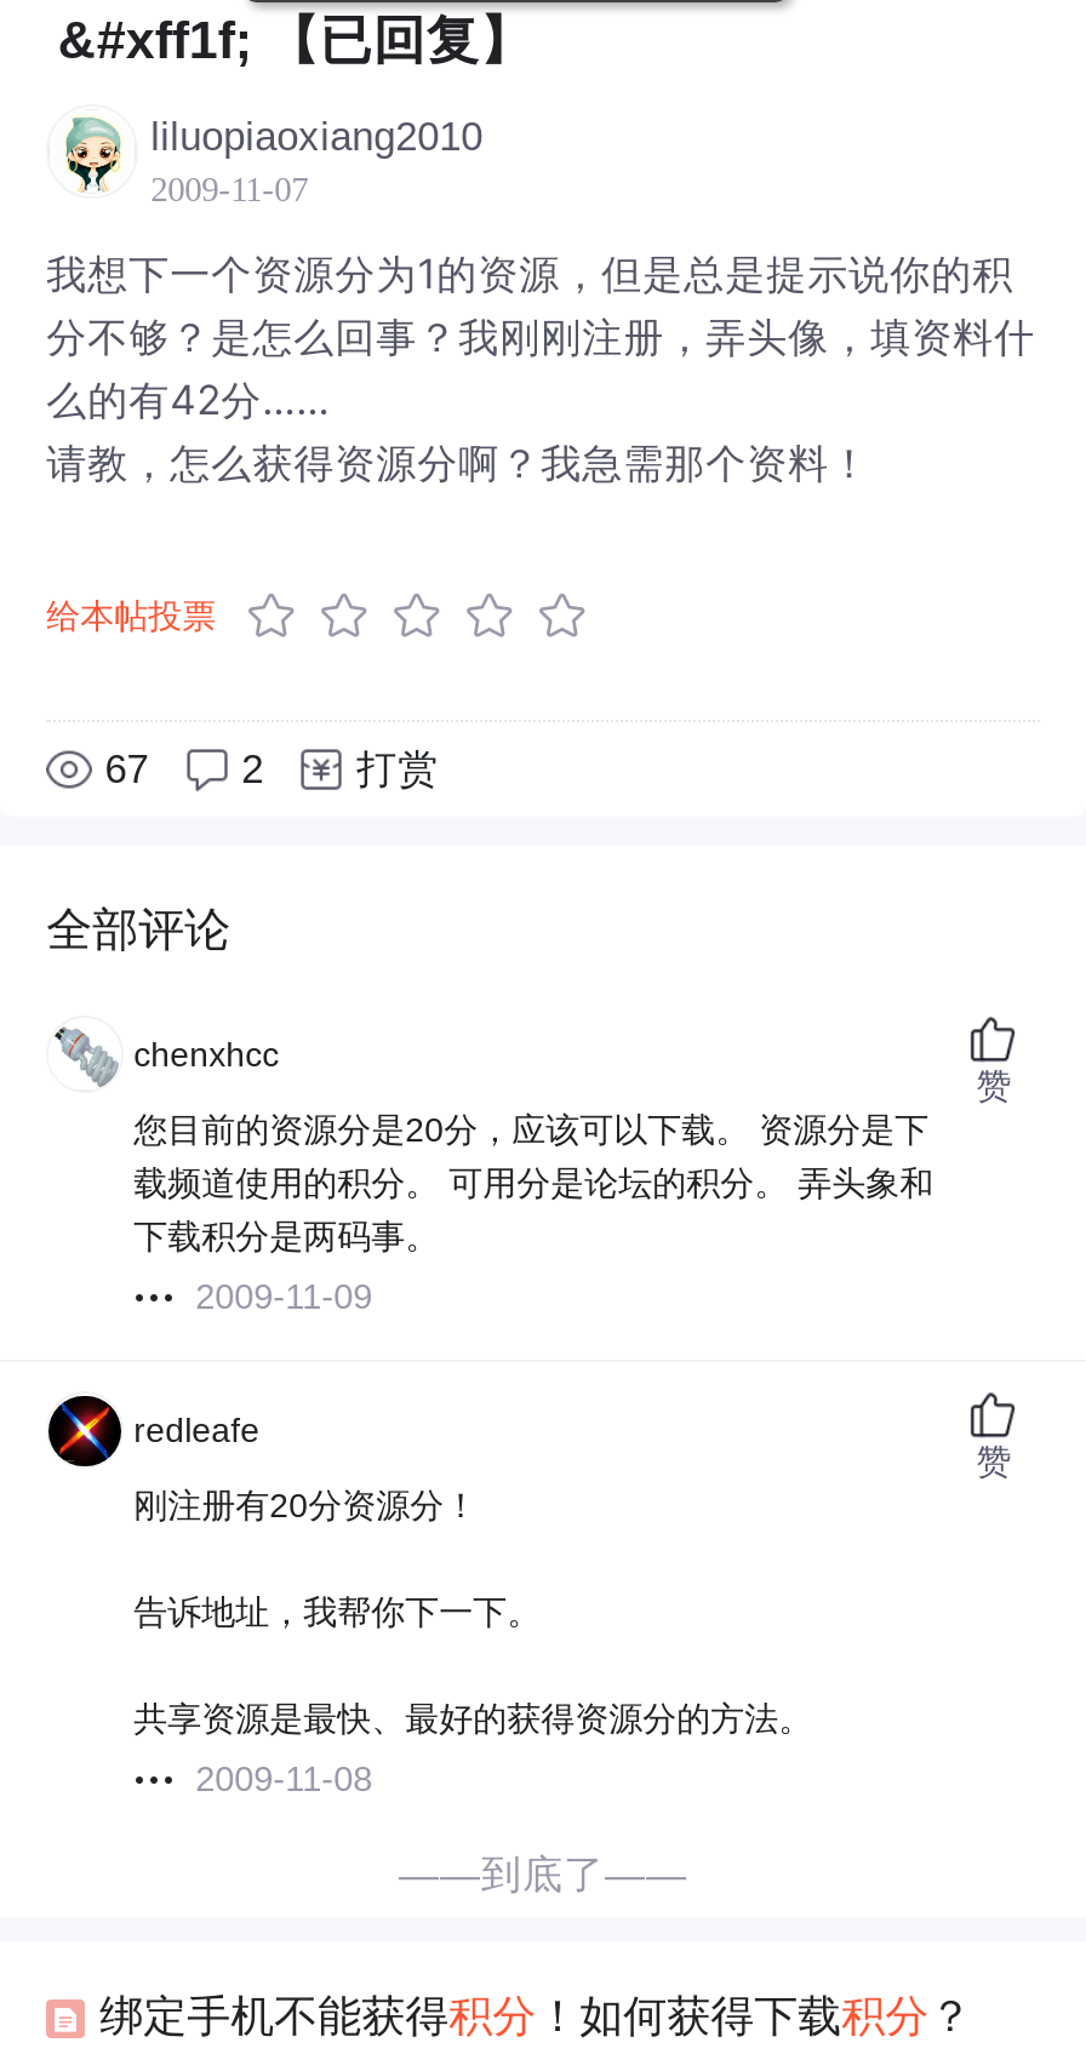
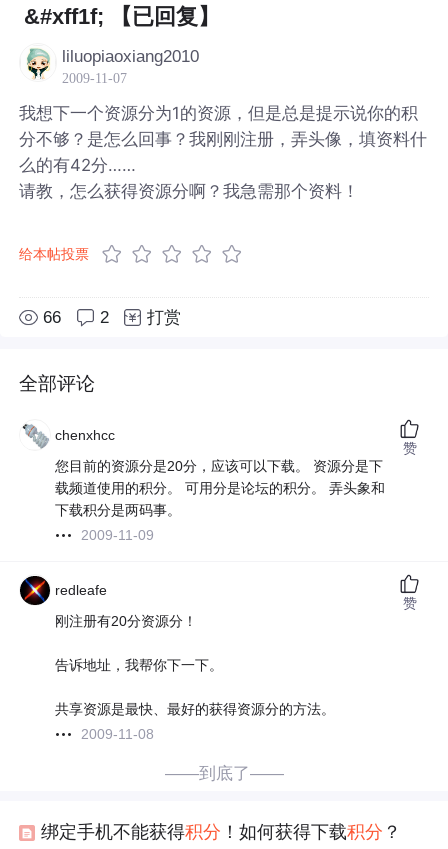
[105,747,148,793] 67 -> [43,308,61,327] 66

